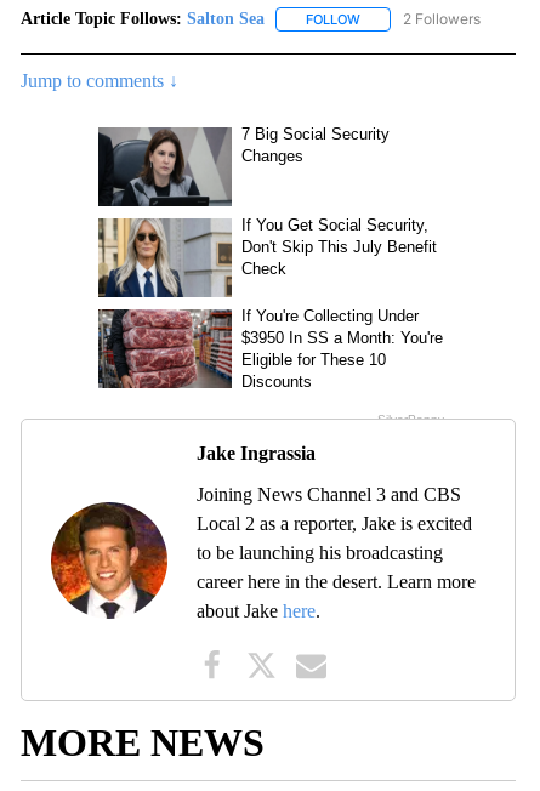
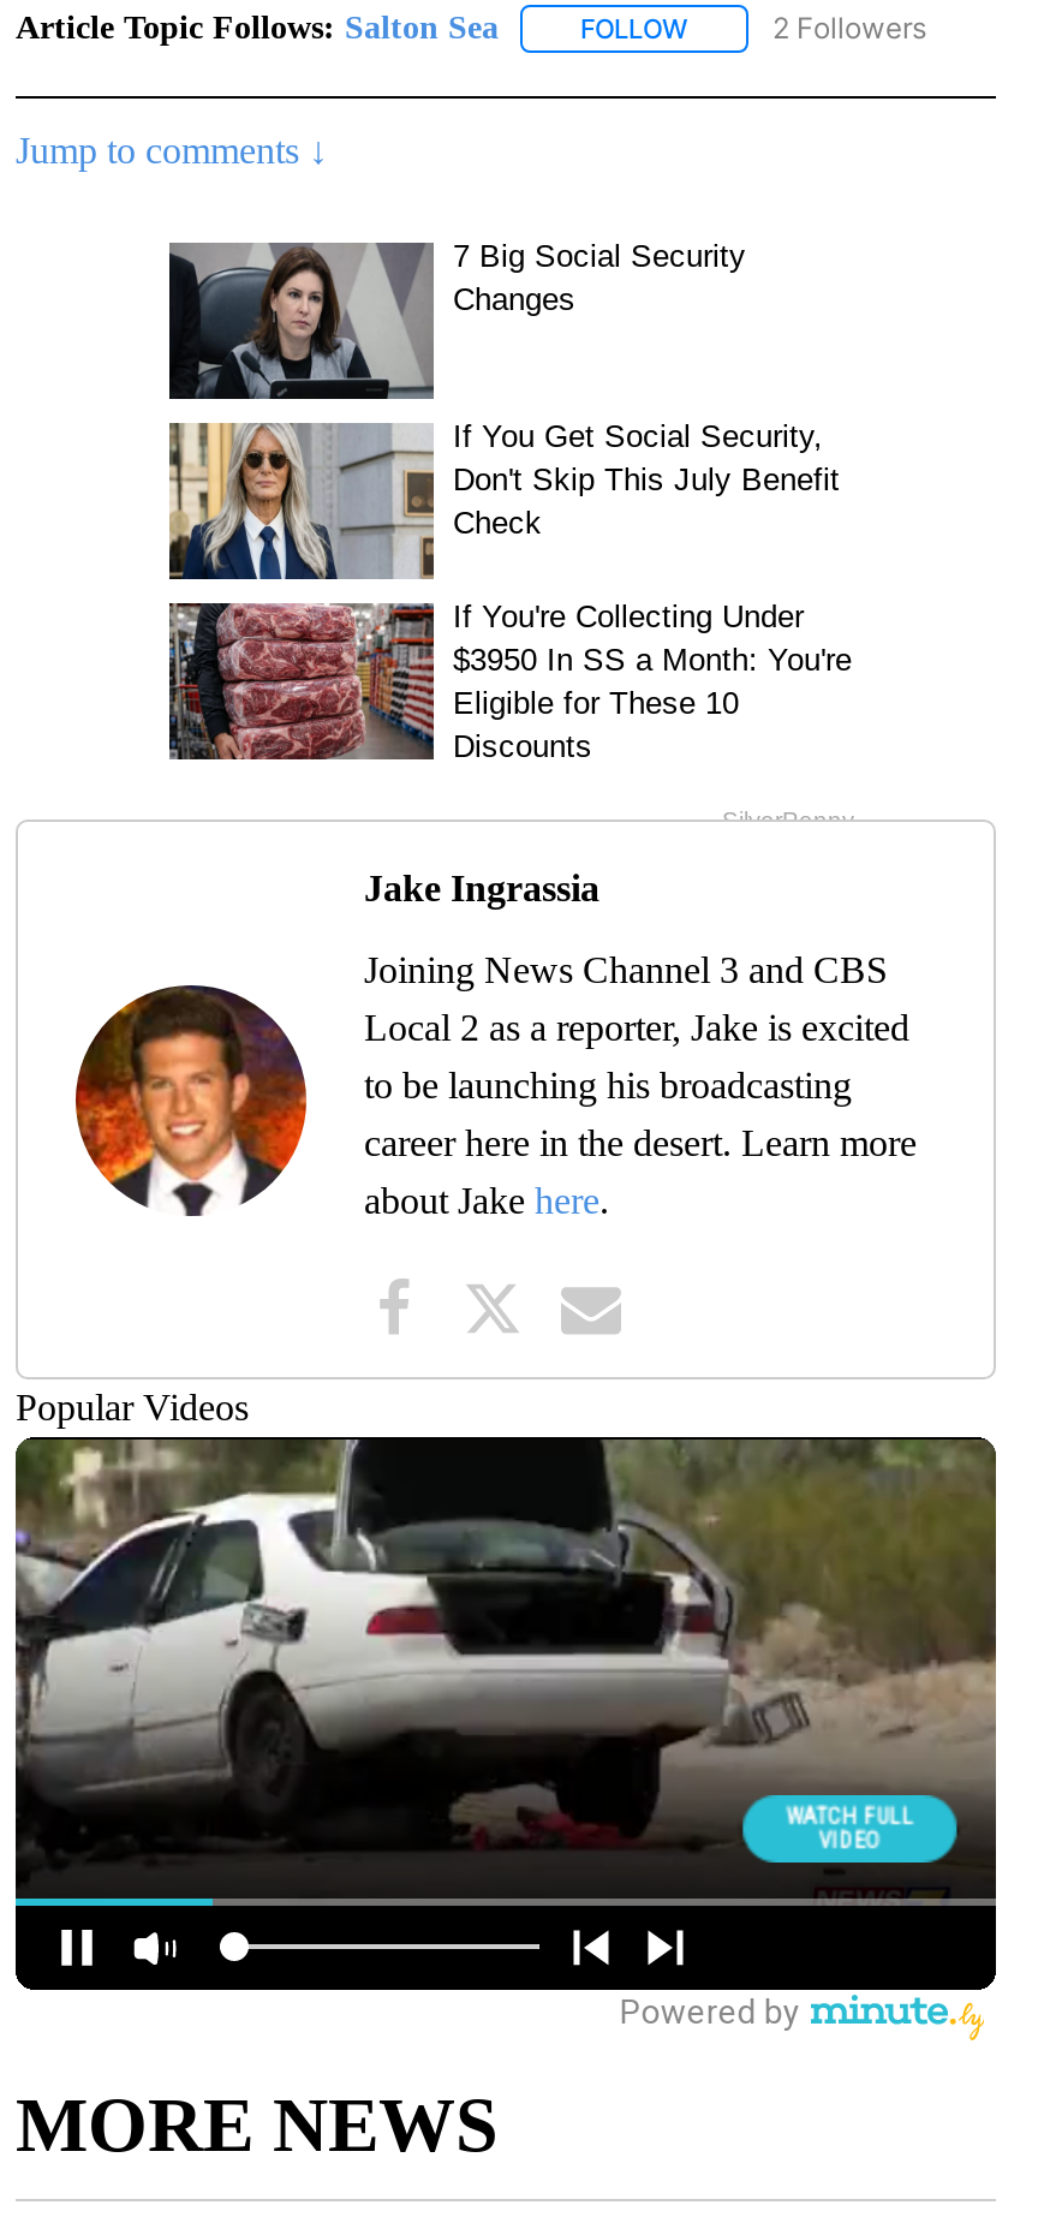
none -> [13,1432,998,2040] [image]
none -> [16,1387,249,1428] Popular Videos

